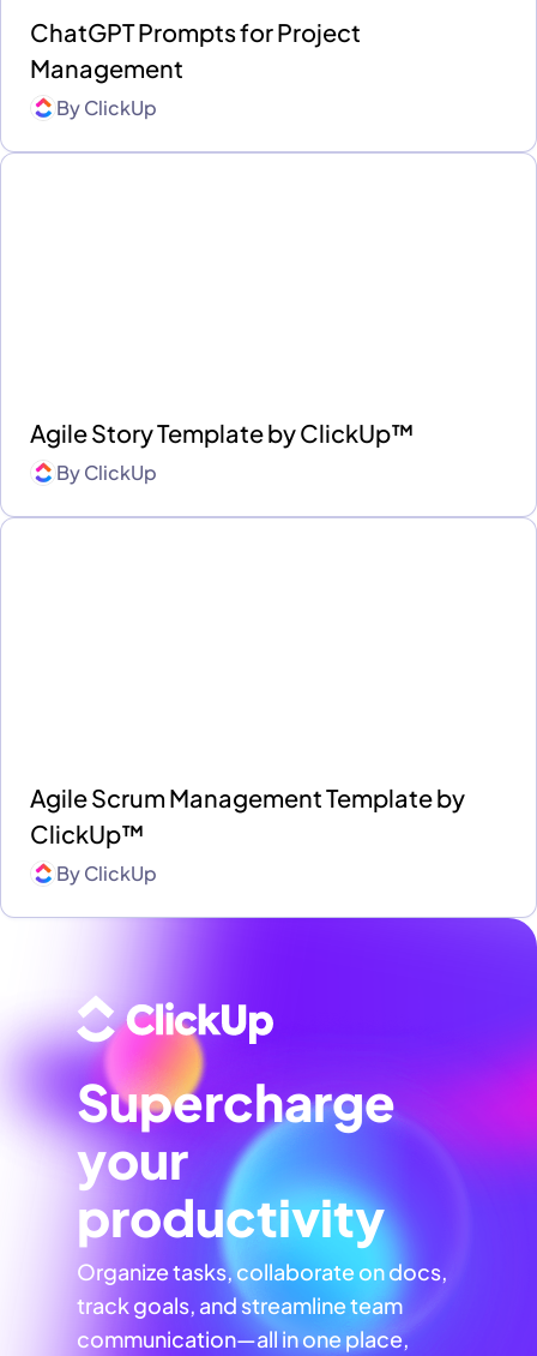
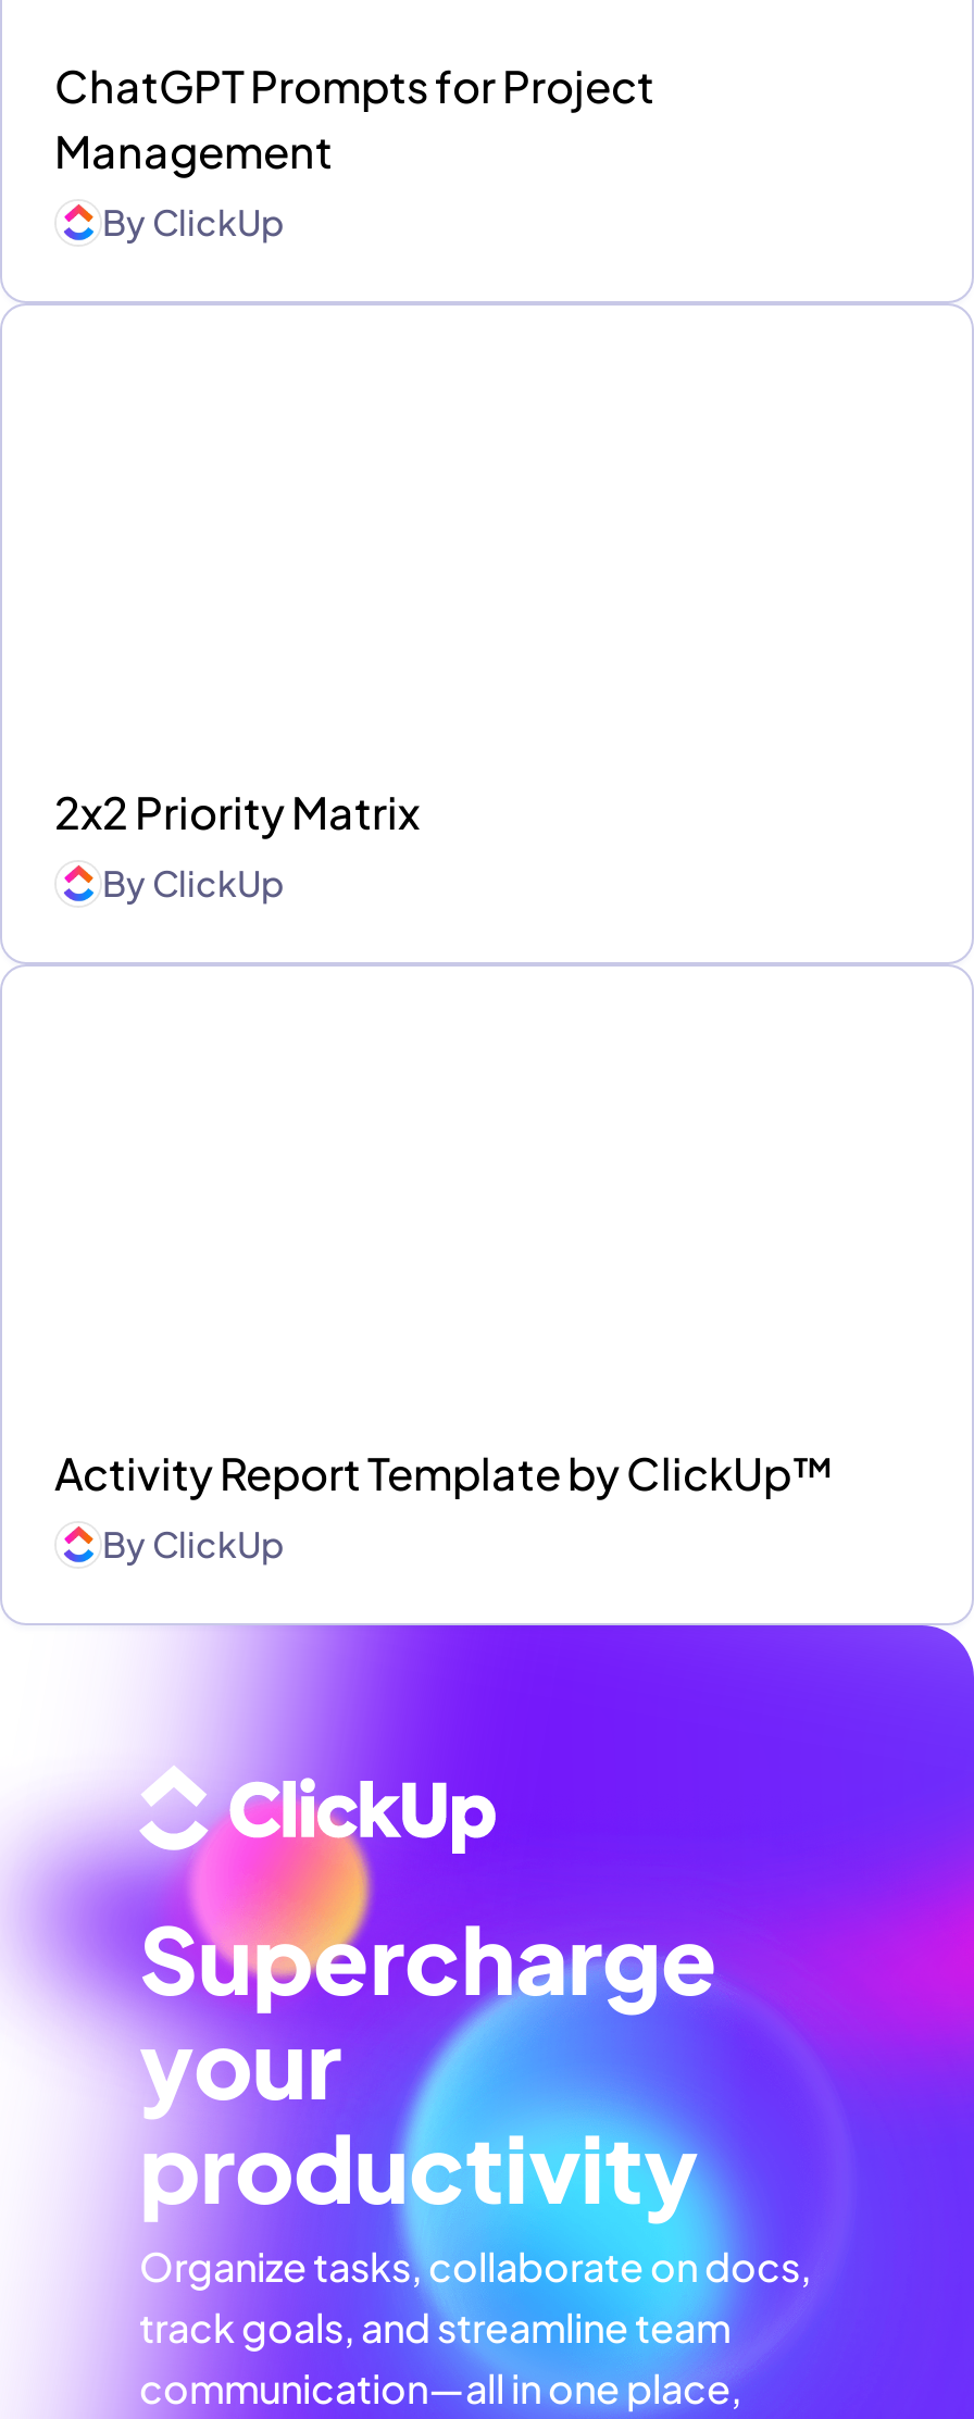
[30,418,415,448] Agile Story Template by ClickUp™ -> [54,785,420,839] 2x2 Priority Matrix
[30,783,465,849] Agile Scrum Management Template by | ClickUp™ -> [54,1446,835,1500] Activity Report Template by ClickUp™

